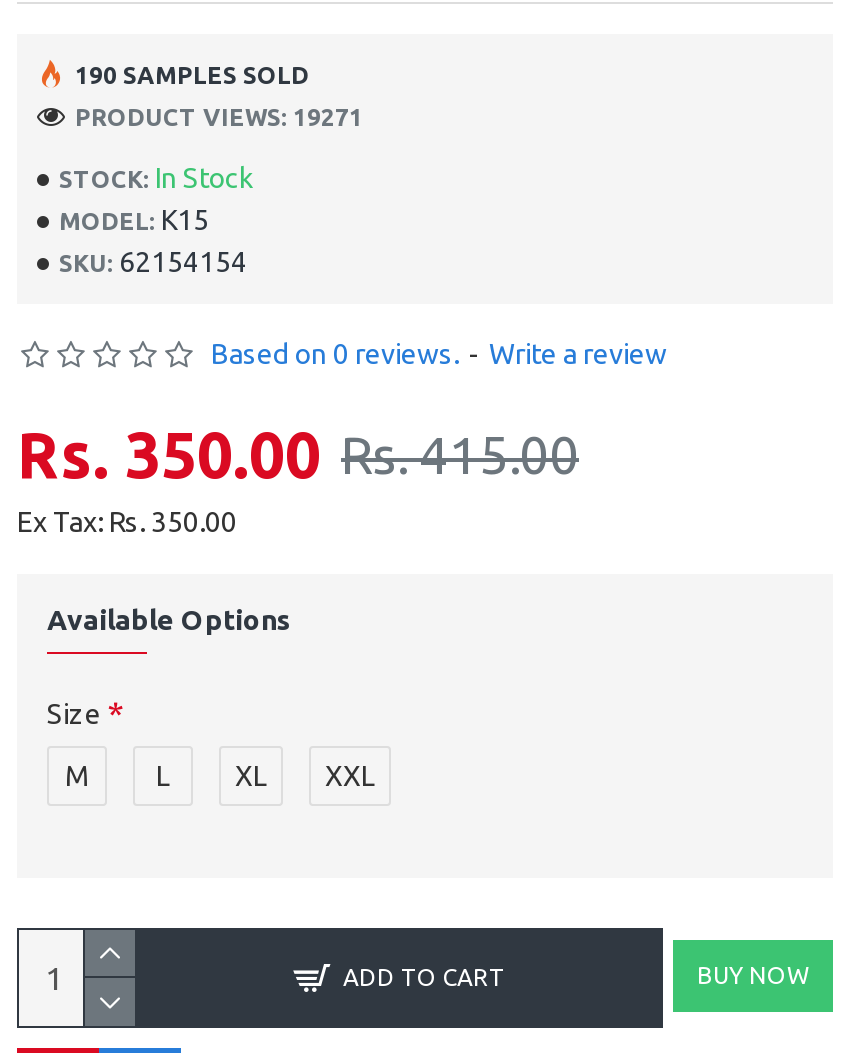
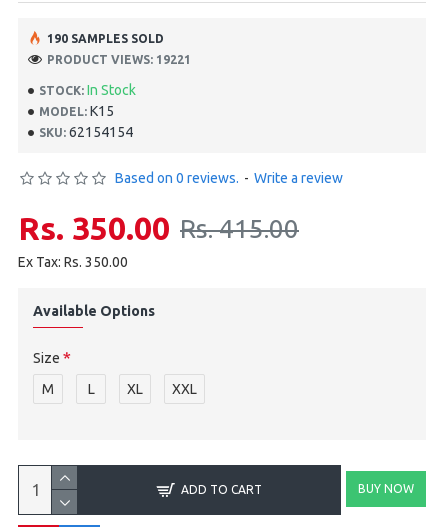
[75,103,363,129] PRODUCT VIEWS: 19271 -> [47,52,191,65] PRODUCT VIEWS: 19221

